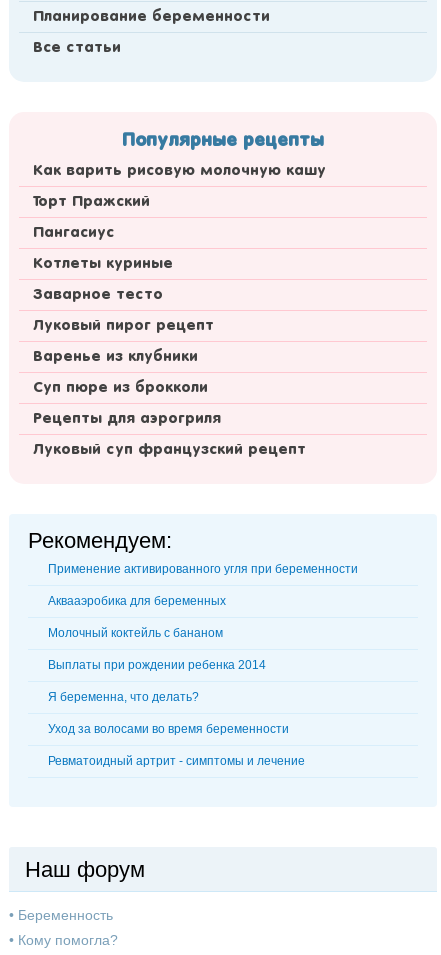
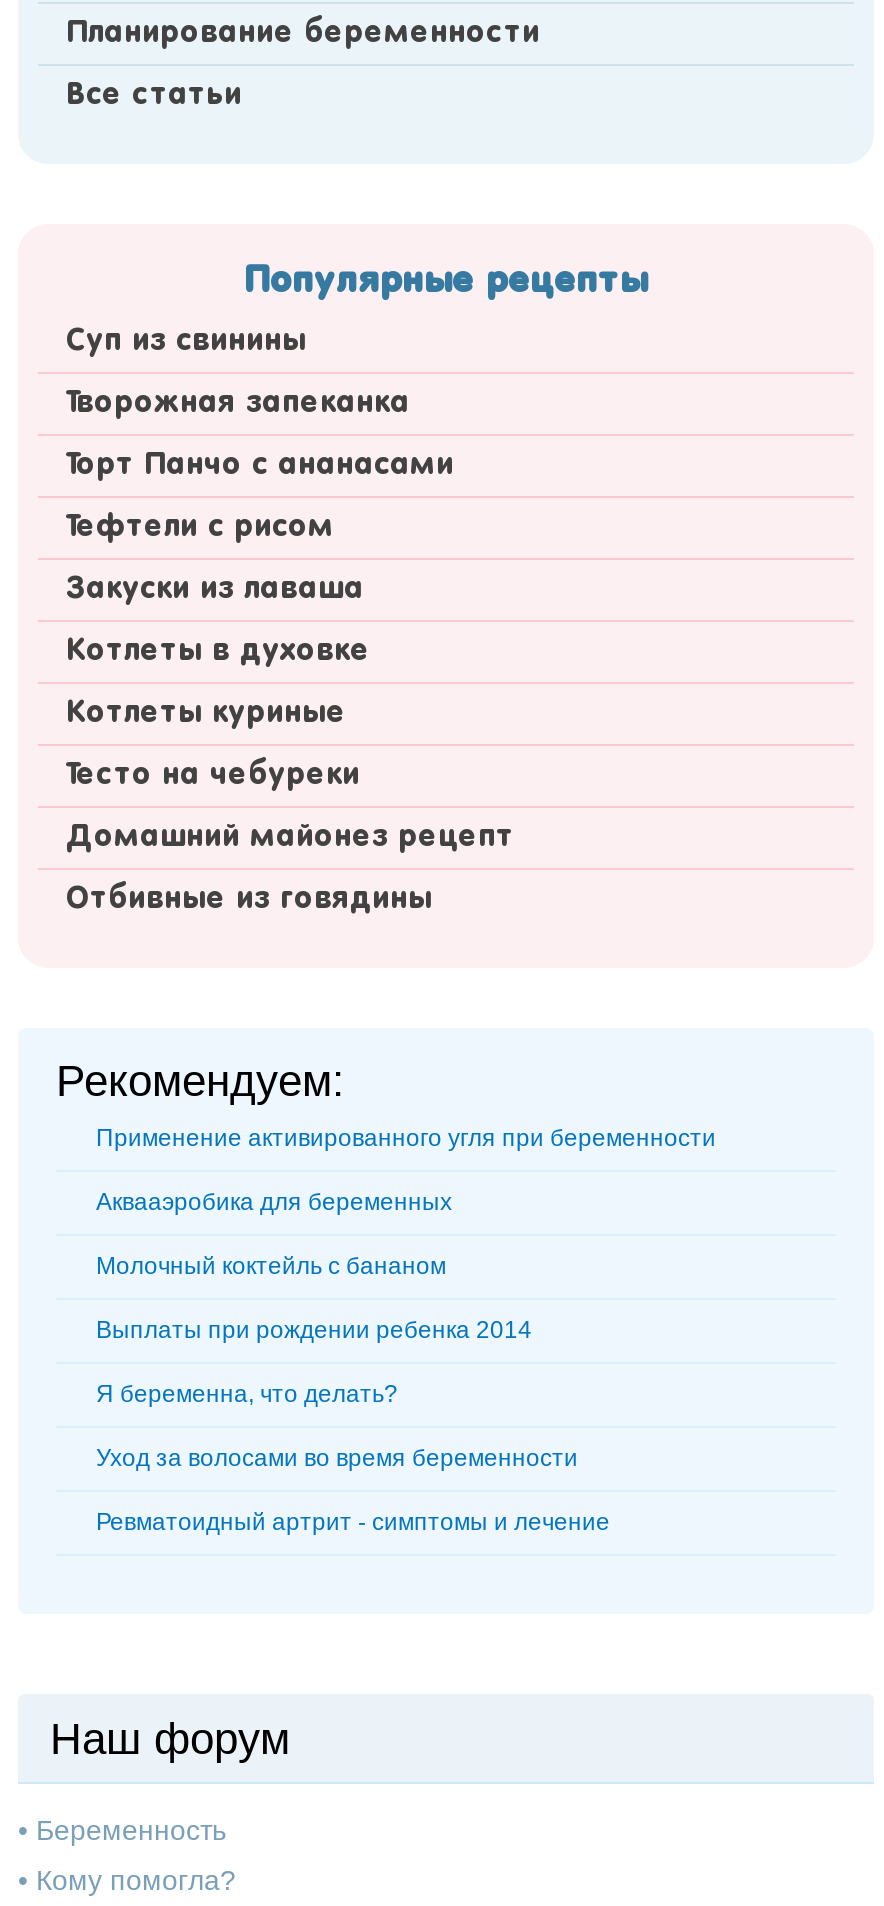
[33,164,326,240] Как варить рисовую молочную кашу | Торт Пражский | Пангасиус -> [66,328,454,666] Суп из свинины | Творожная запеканка | Торт Панчо с ананасами | Тефтели с рисом | Закуски из лаваша | Котлеты в духовке
moved [33,257,173,271] -> [66,700,346,728]: Котлеты куриные
[33,288,306,457] Заварное тесто | Луковый пирог рецепт | Варенье из клубники | Суп пюре из брокколи | Рецепты для аэрогриля | Луковый суп французский рецепт -> [66,762,514,914] Тесто на чебуреки | Домашний майонез рецепт | Отбивные из говядины

